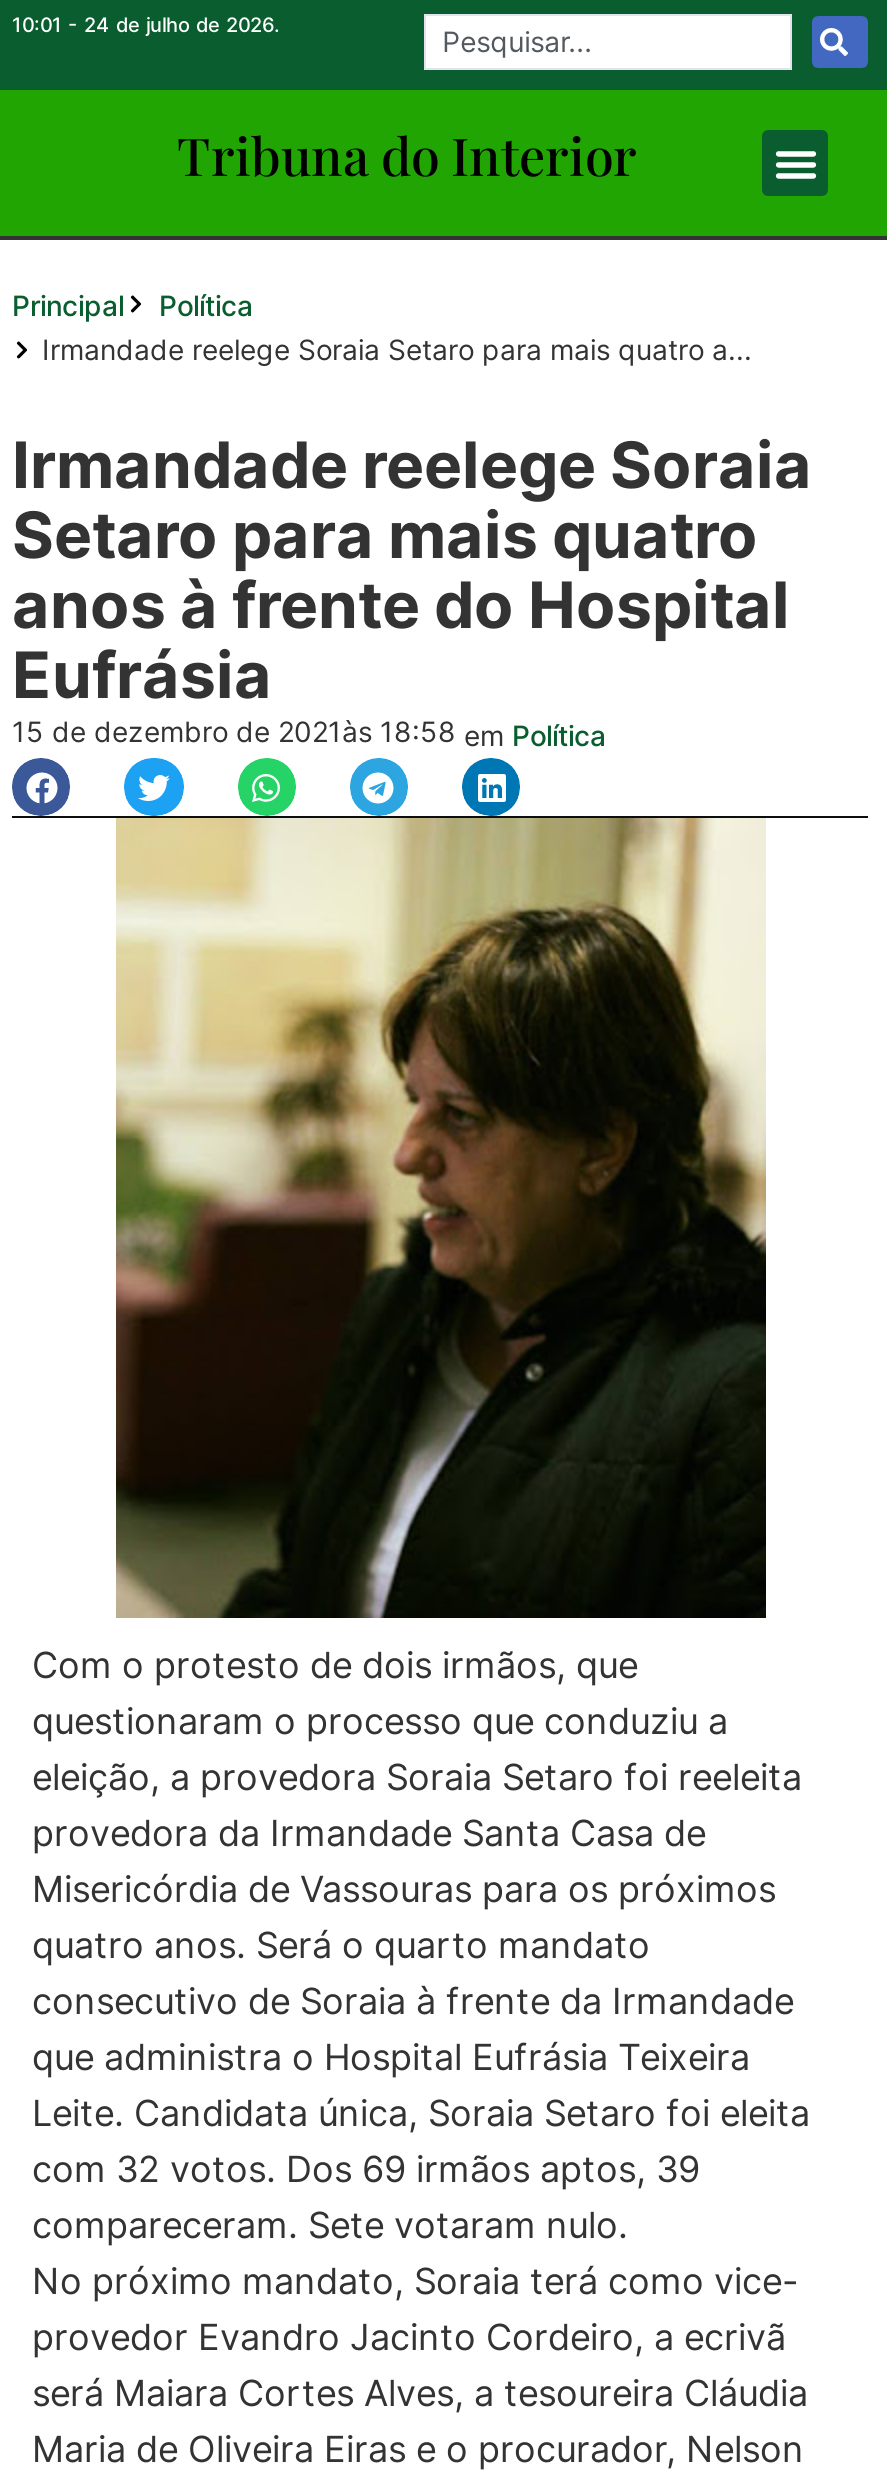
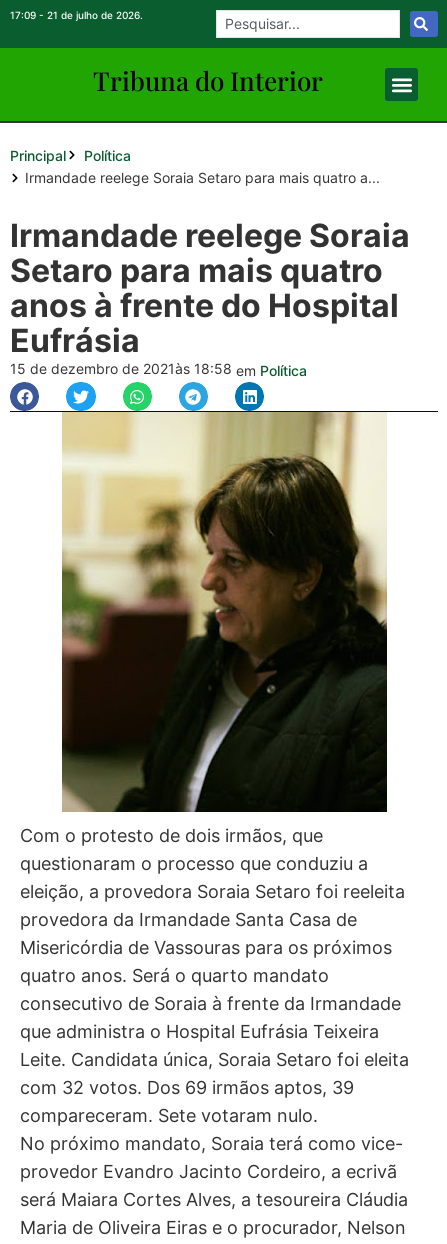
[12,12,280,36] 10:01 - 24 de julho de 2026. -> [10,9,143,21] 17:09 - 21 de julho de 2026.

